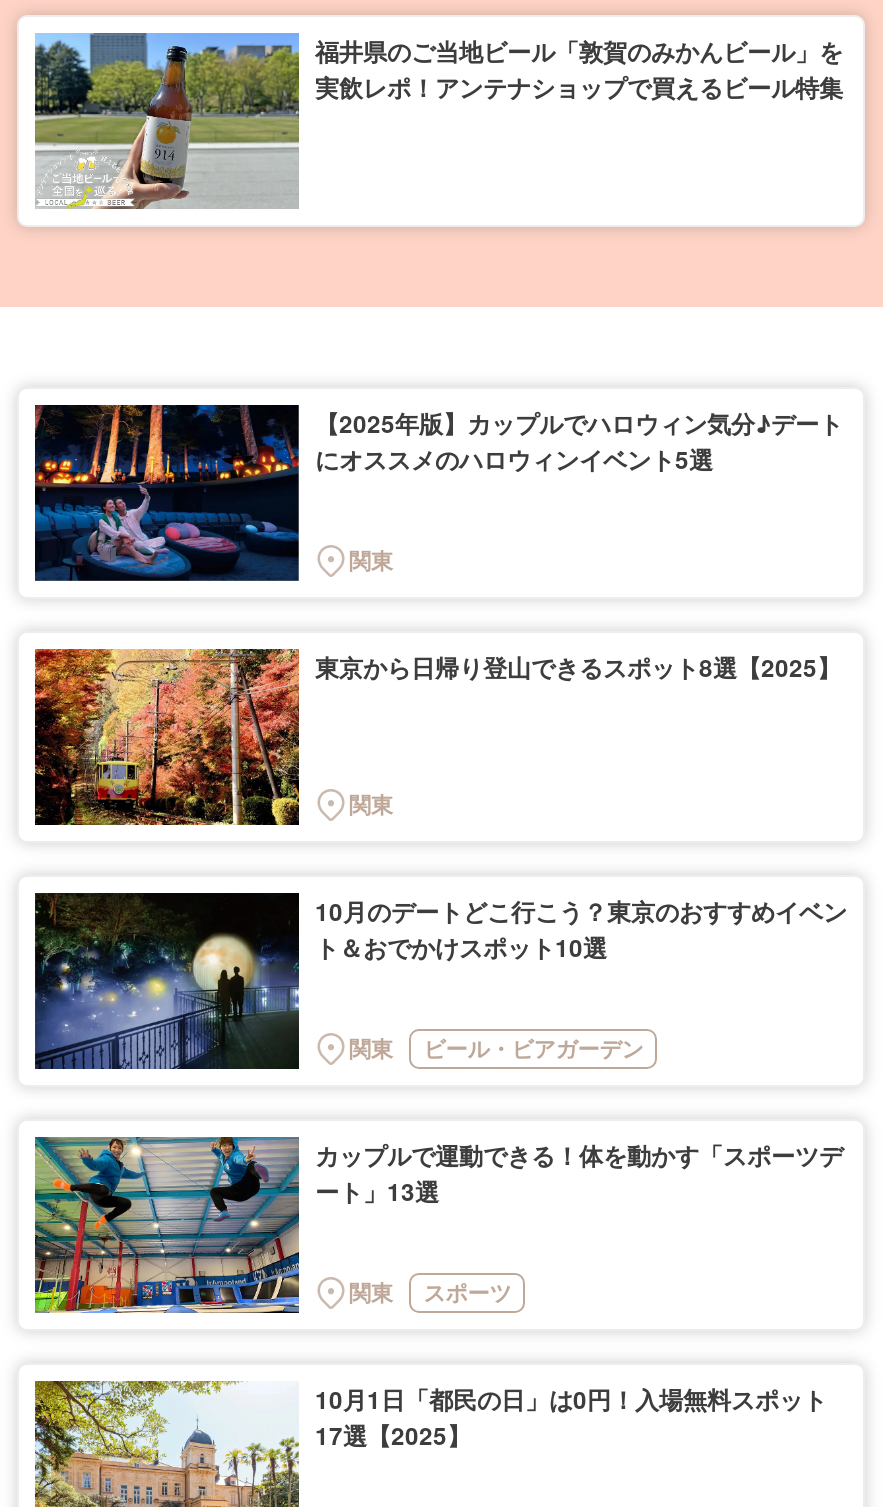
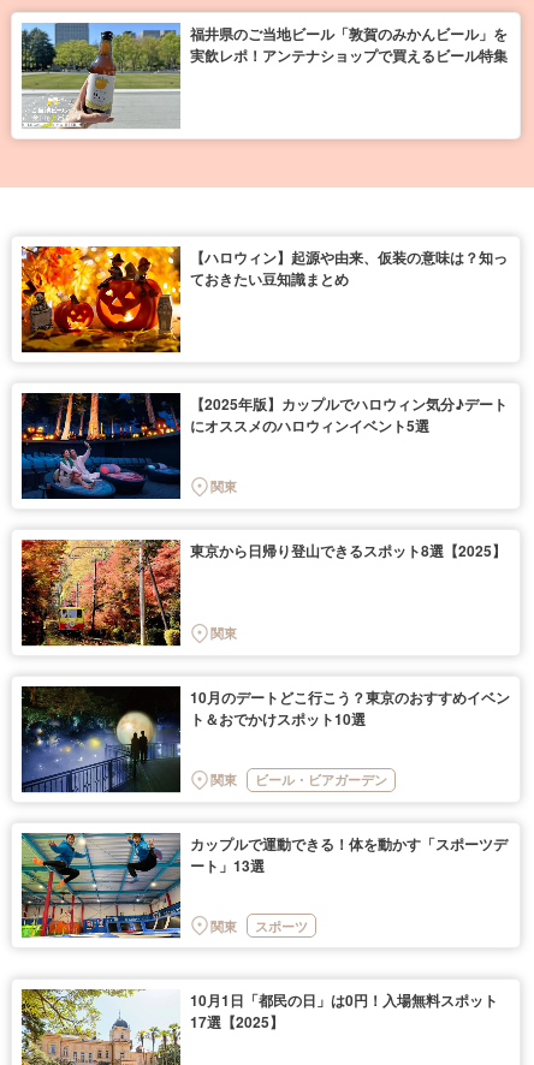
none -> [20,245,508,353] [image] | 【ハロウィン】起源や由来、仮装の意味は？知っ | ておきたい豆知識まとめ

